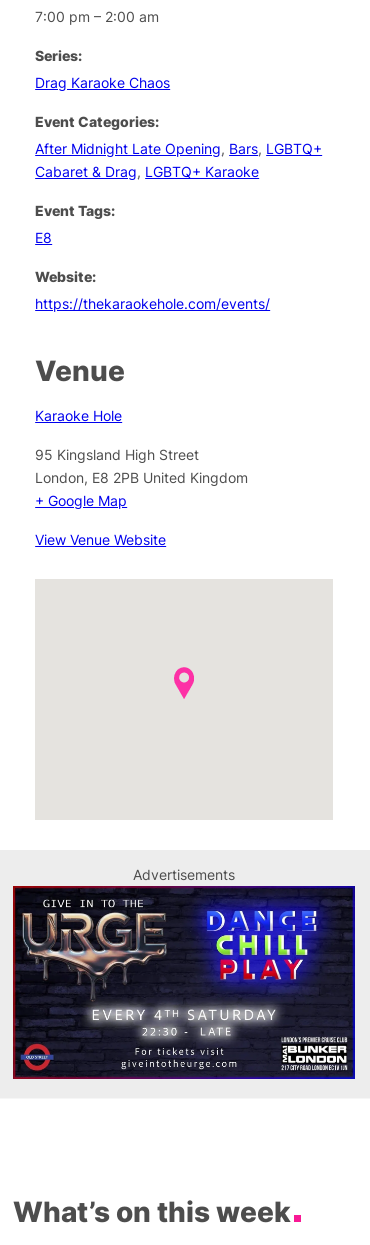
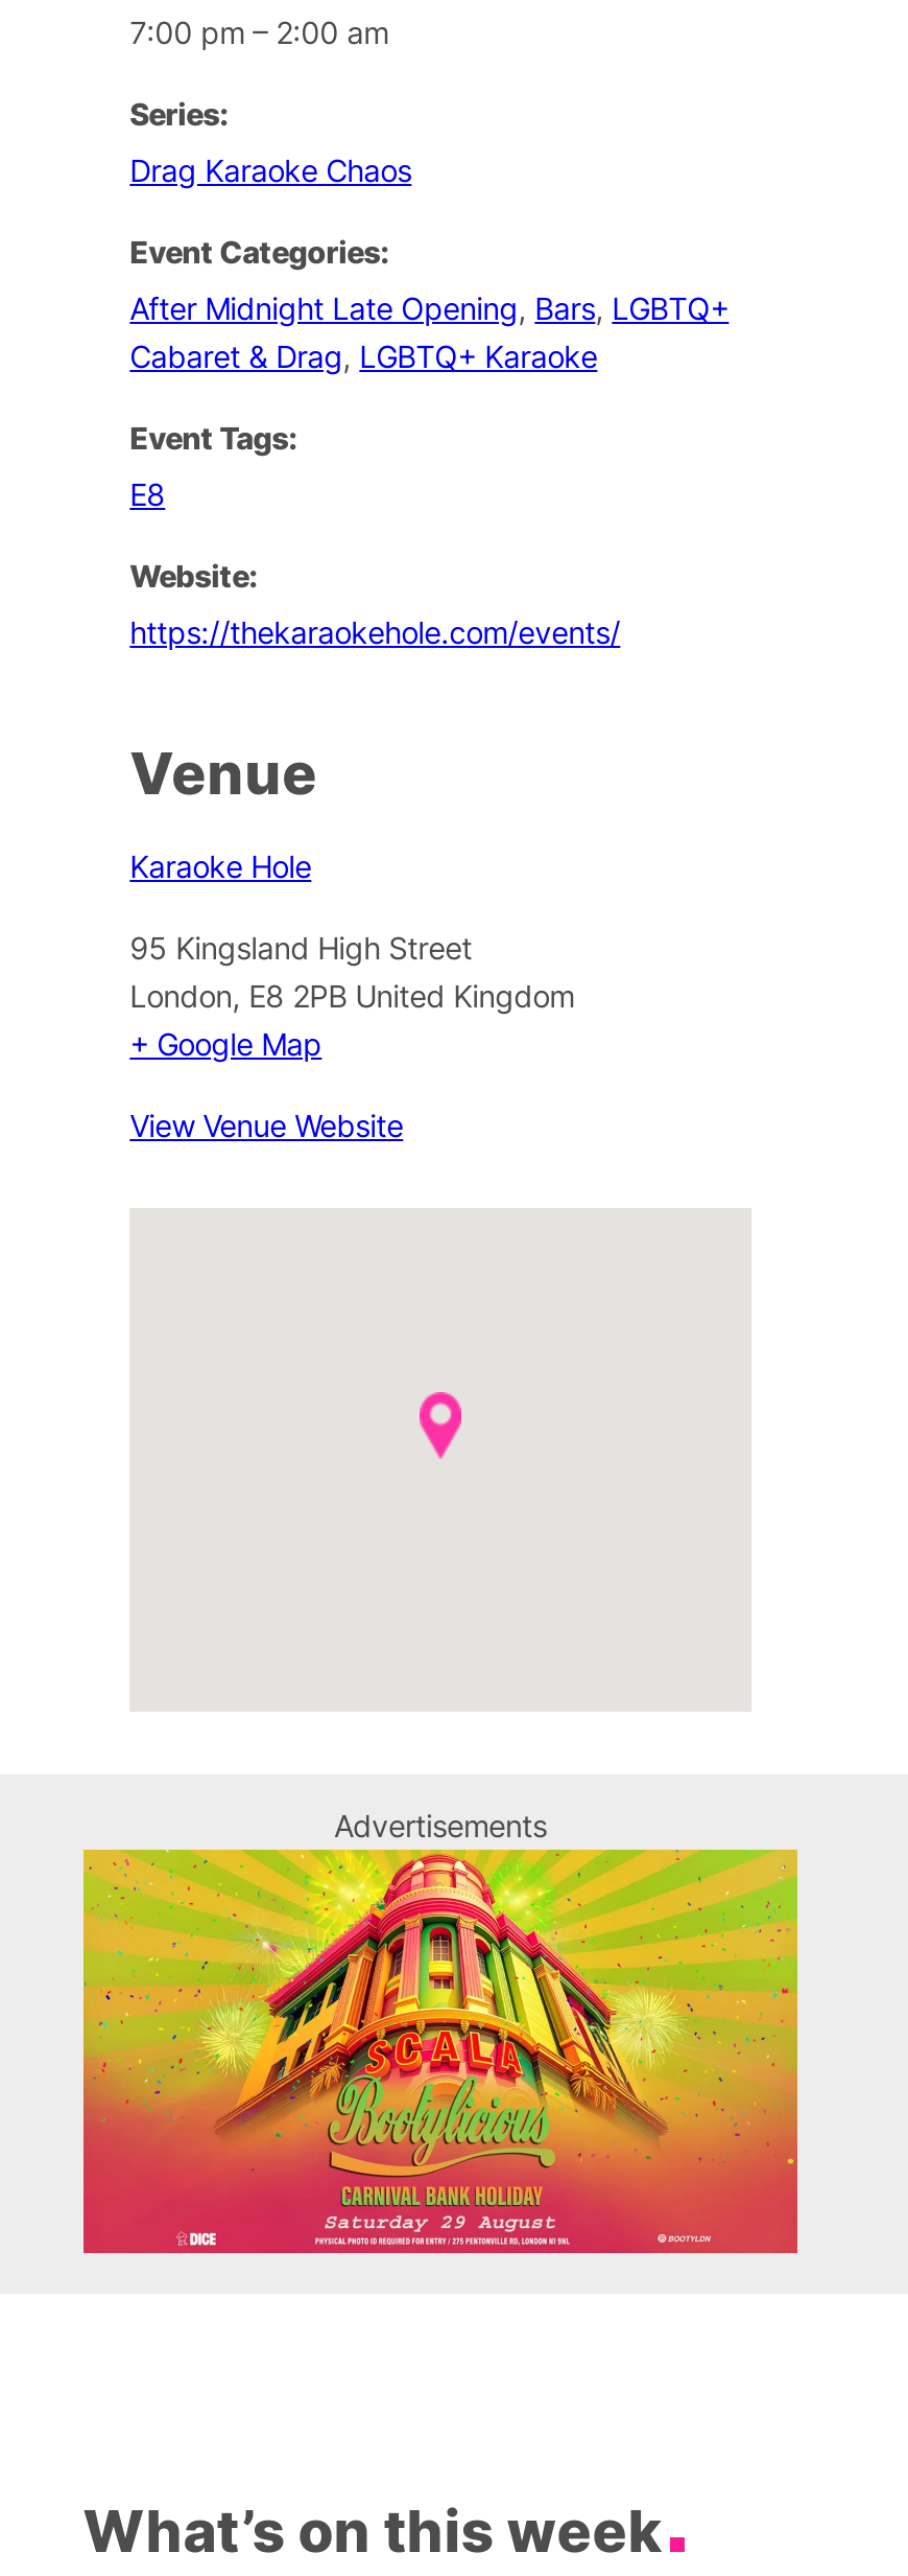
[12,885,356,1080] [image] -> [81,1848,799,2255] [image]

